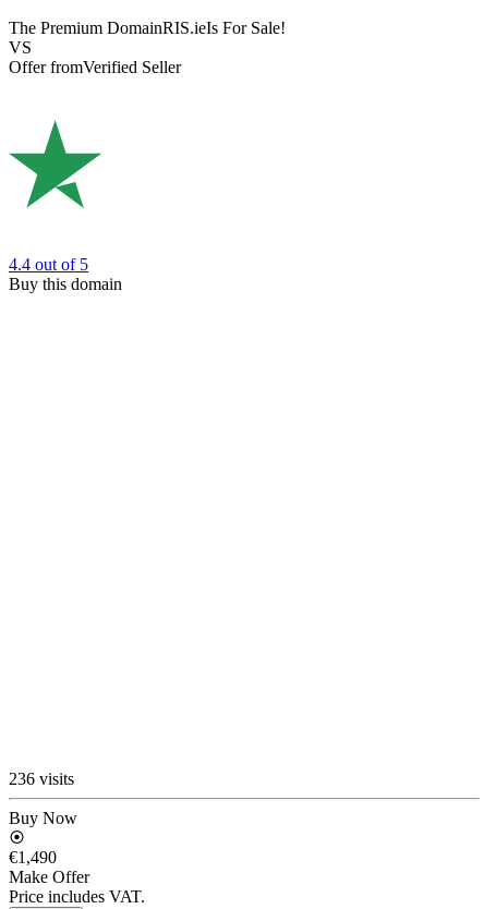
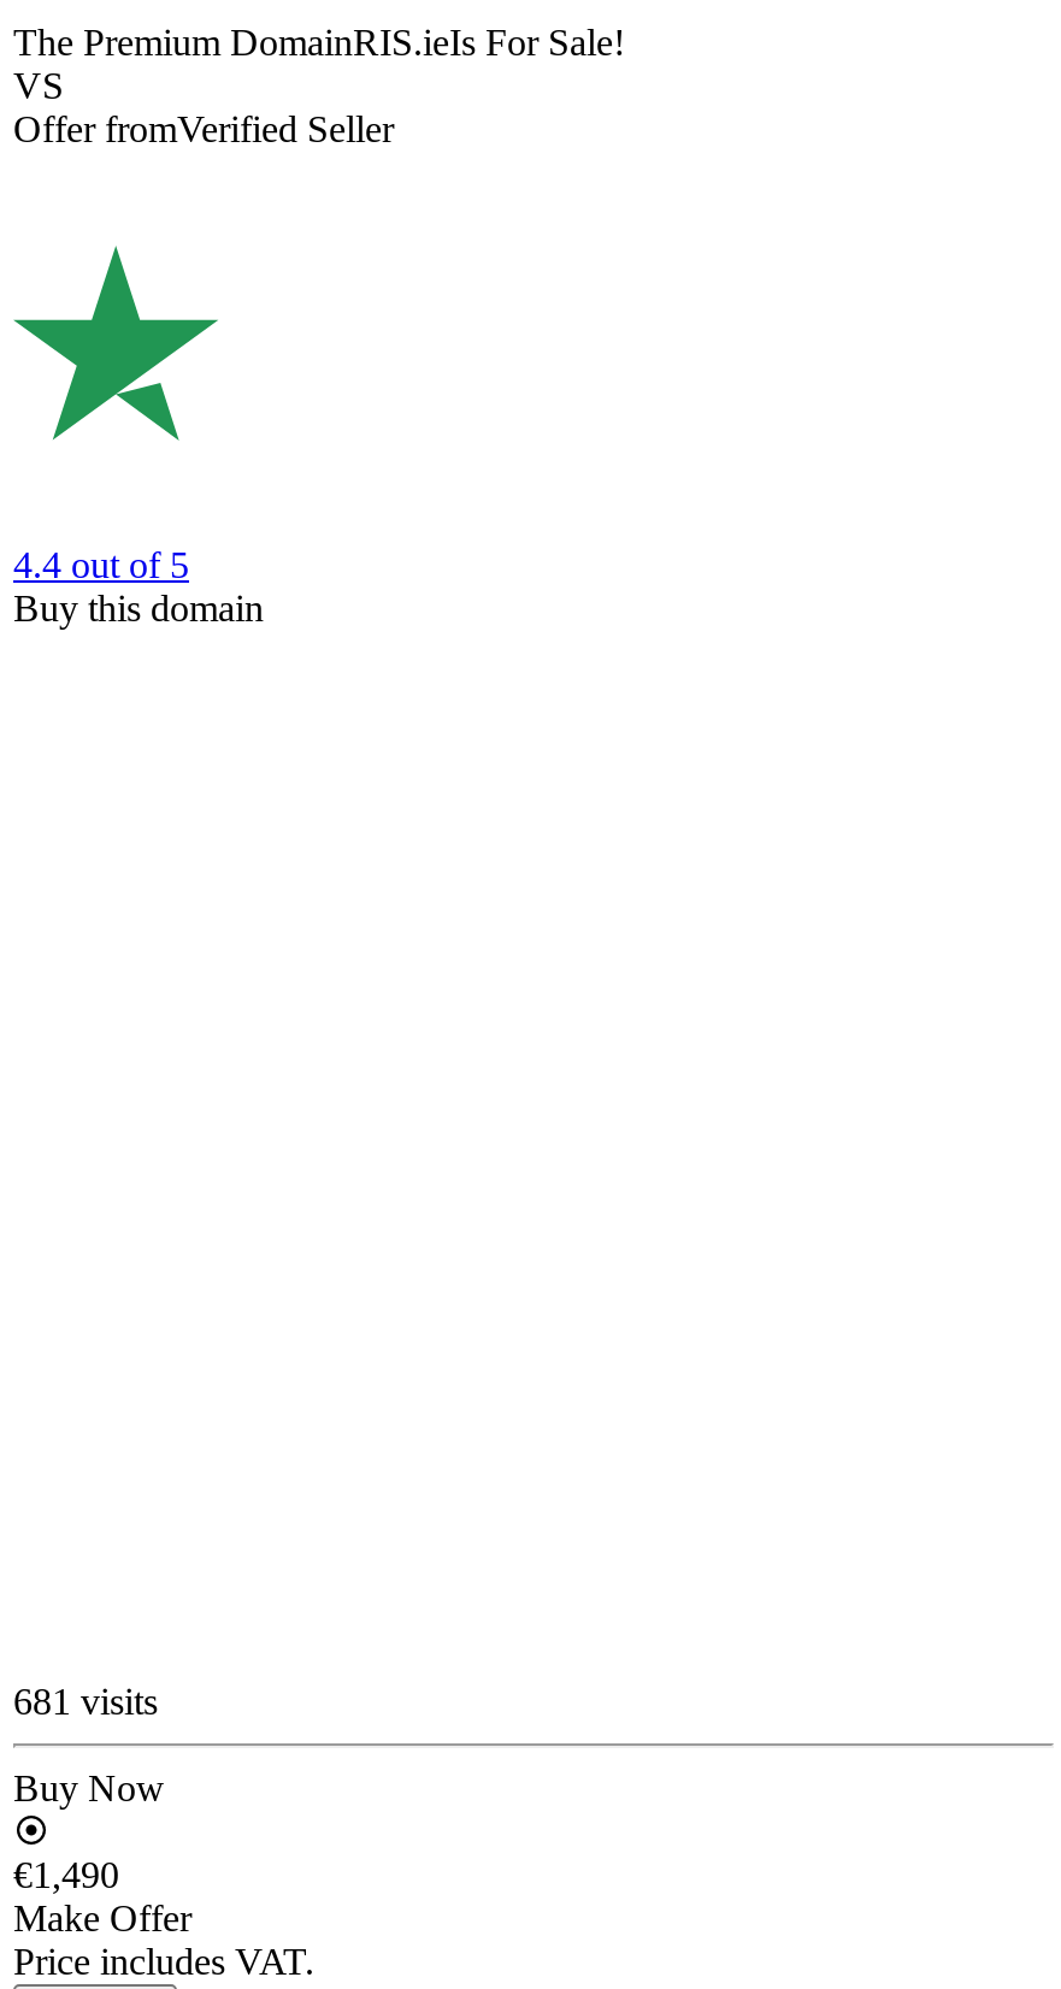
[9,769,74,788] 236 visits -> [13,1680,158,1721] 681 visits

